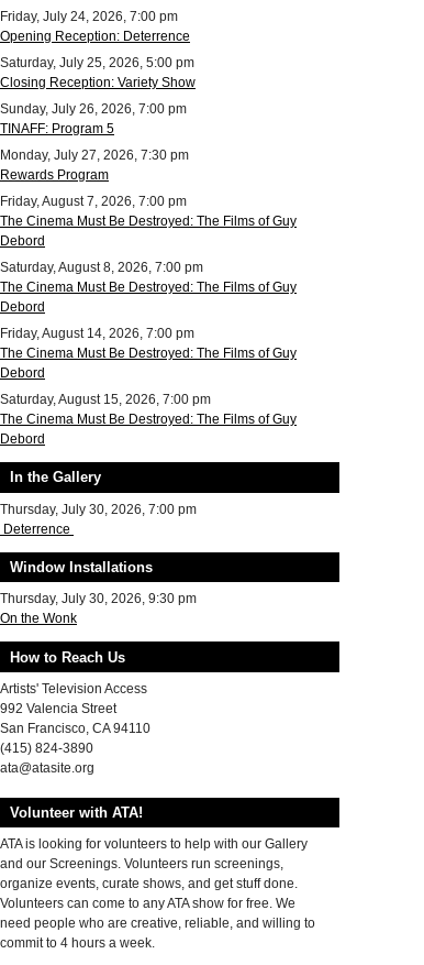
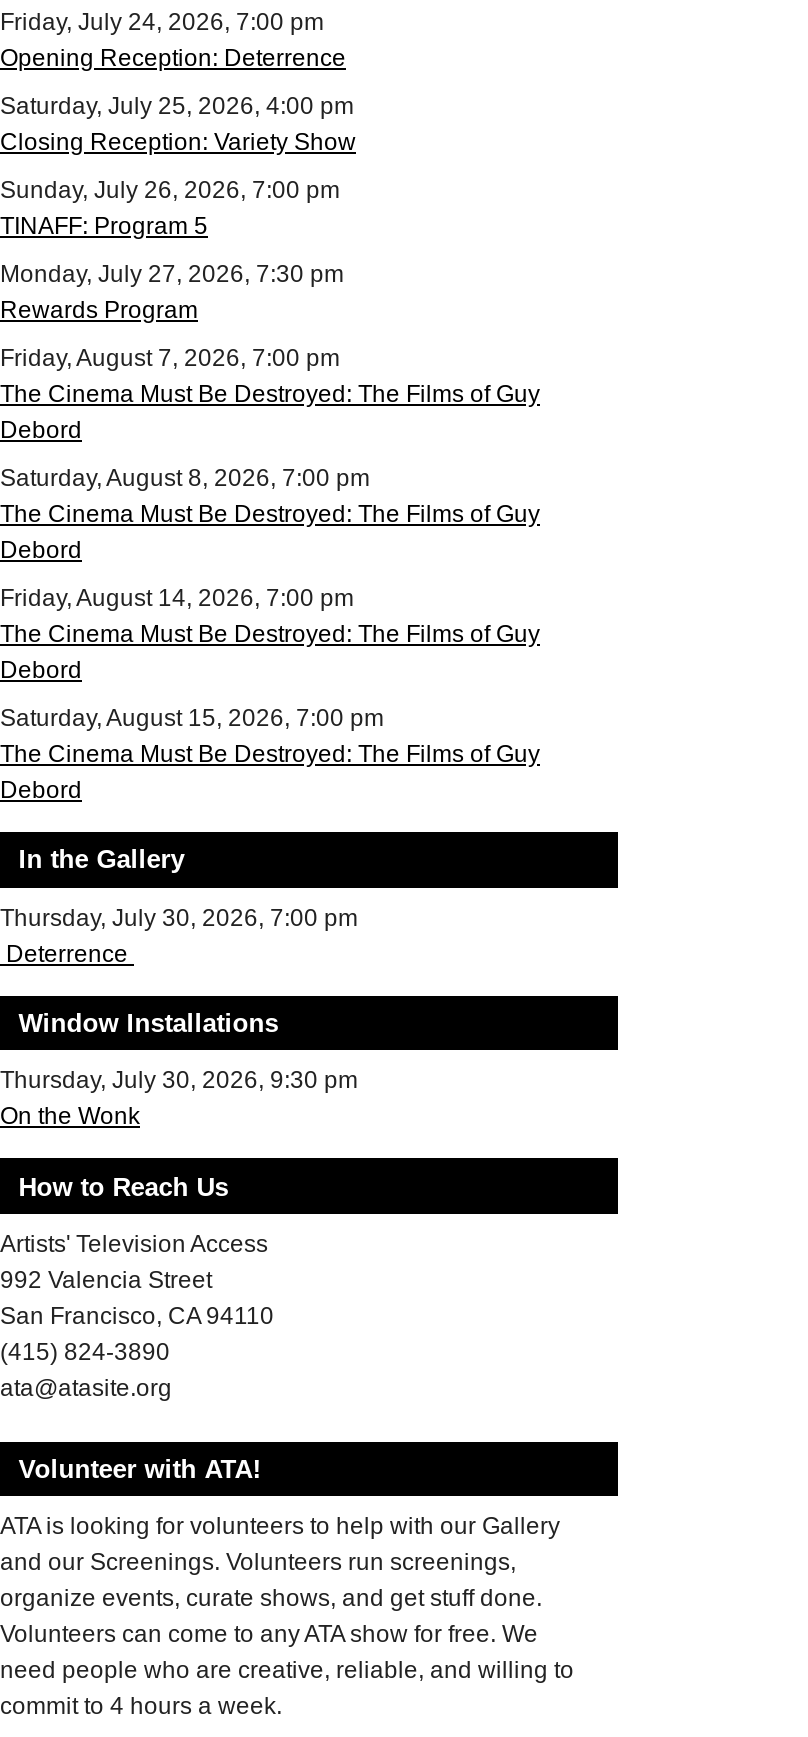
[0,55,194,71] Saturday, July 25, 2026, 5:00 pm -> [0,92,354,120] Saturday, July 25, 2026, 4:00 pm

